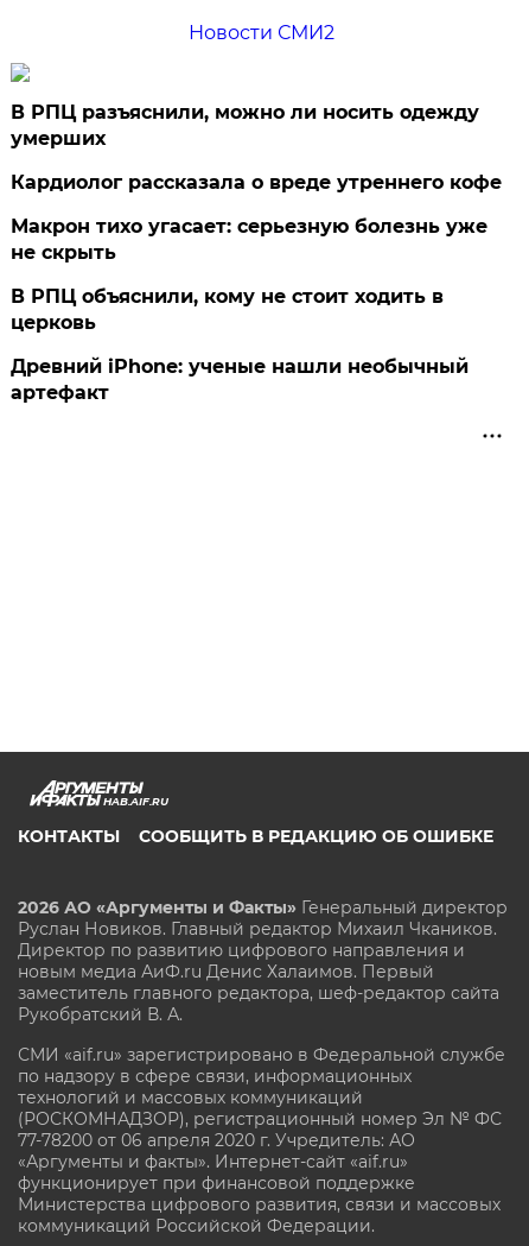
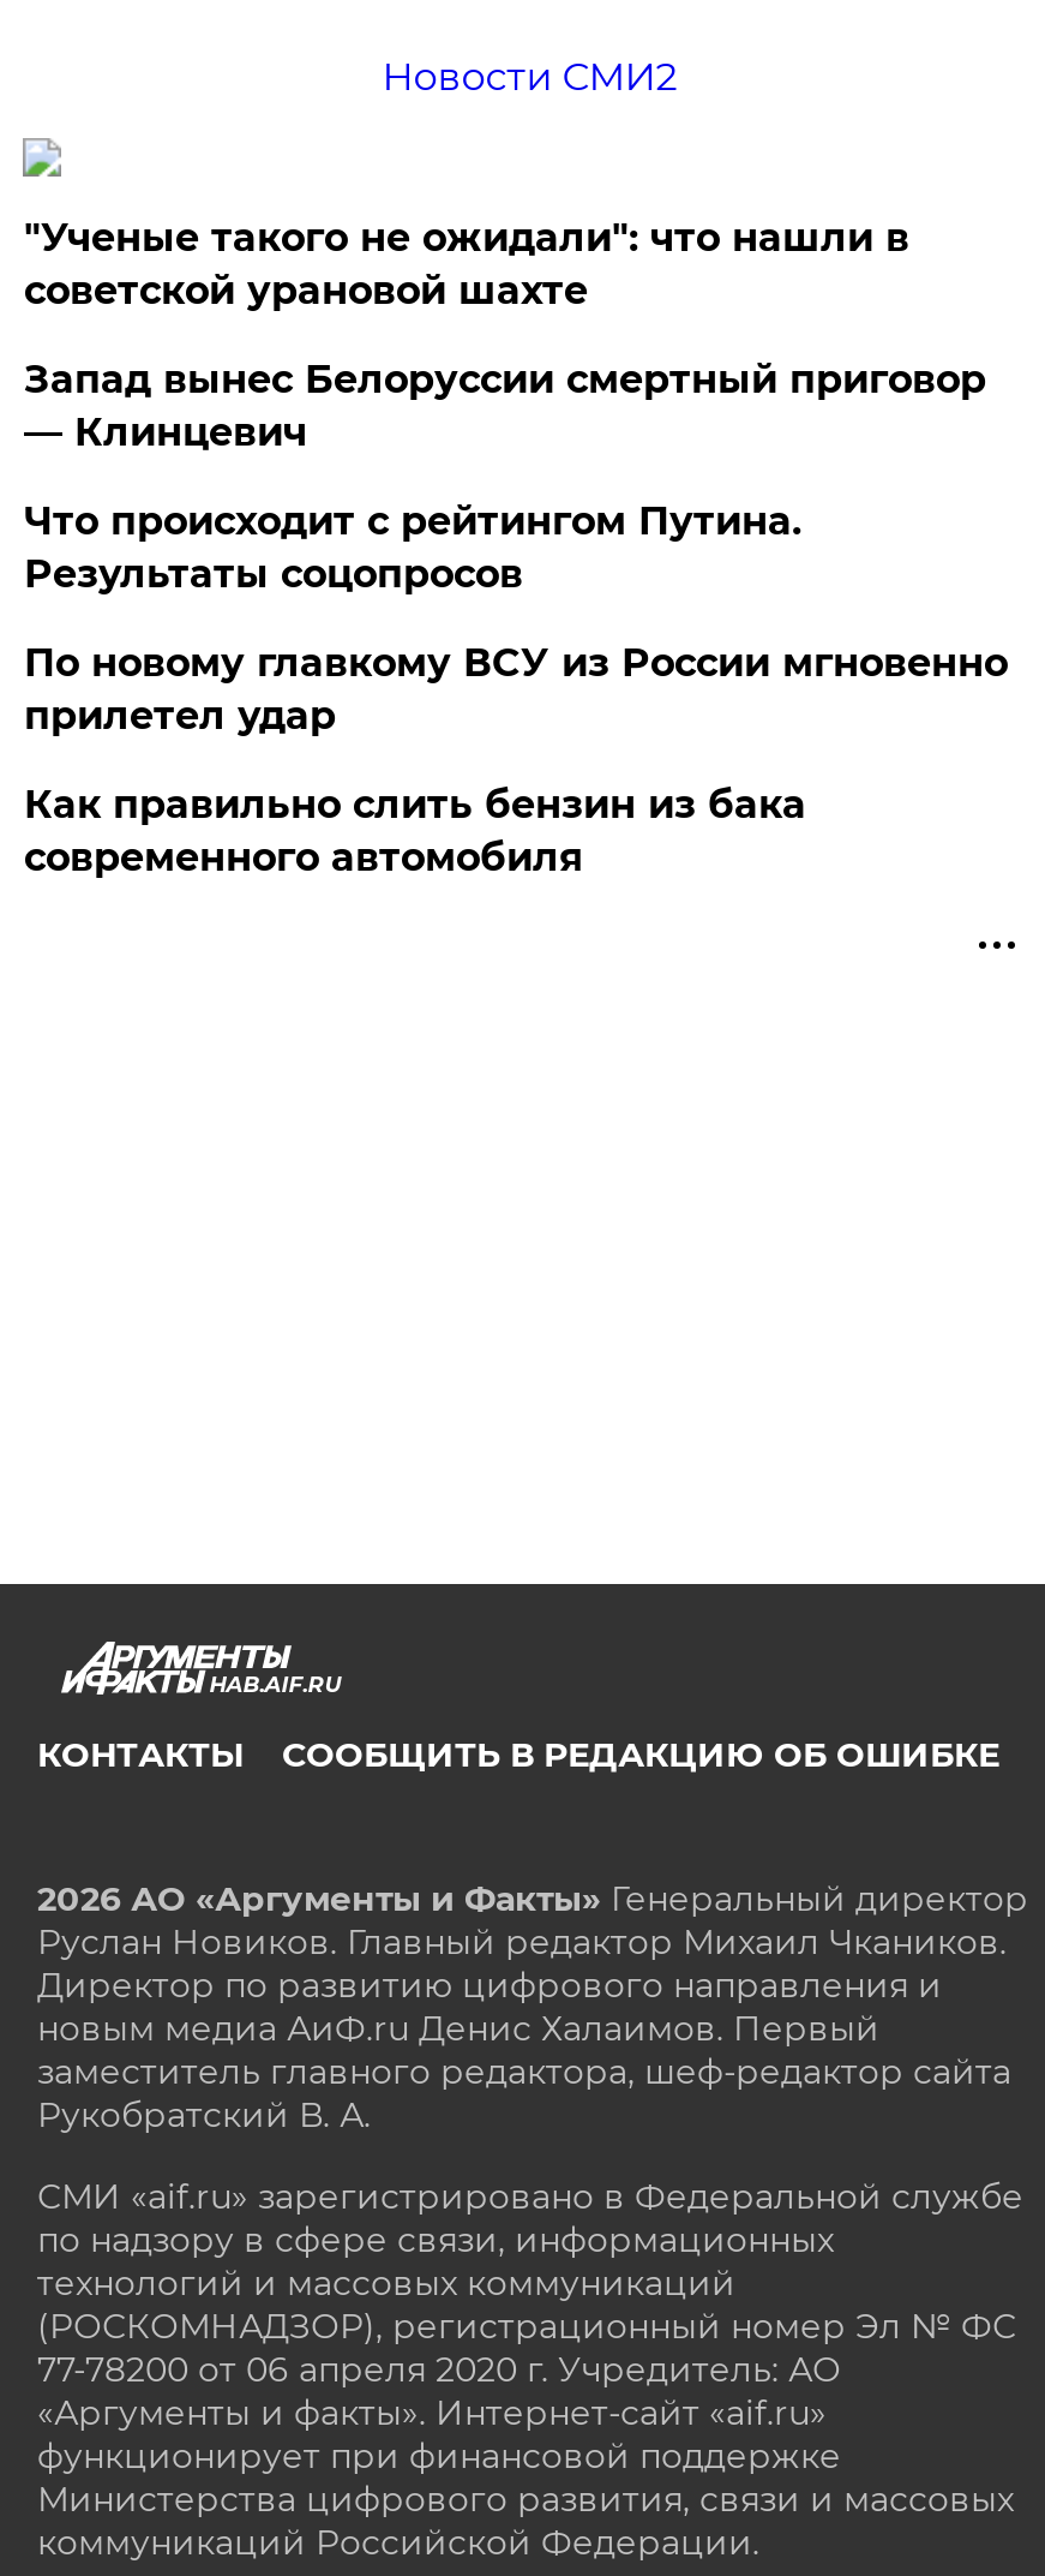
[11,100,480,149] В РПЦ разъяснили, можно ли носить одежду | умерших -> [24,214,909,312] "Ученые такого не ожидали": что нашли в | советской урановой шахте
[11,171,502,193] Кардиолог рассказала о вреде утреннего кофе -> [24,356,986,454] Запад вынес Белоруссии смертный приговор | — Клинцевич
[11,215,488,263] Макрон тихо угасает: серьезную болезнь уже | не скрыть -> [24,497,801,596] Что происходит с рейтингом Путина. | Результаты соцопросов
[11,285,444,333] В РПЦ объяснили, кому не стоит ходить в | церковь -> [24,639,1008,738] По новому главкому ВСУ из России мгновенно | прилетел удар
[11,355,469,403] Древний iPhone: ученые нашли необычный | артефакт -> [24,781,806,879] Как правильно слить бензин из бака | современного автомобиля

